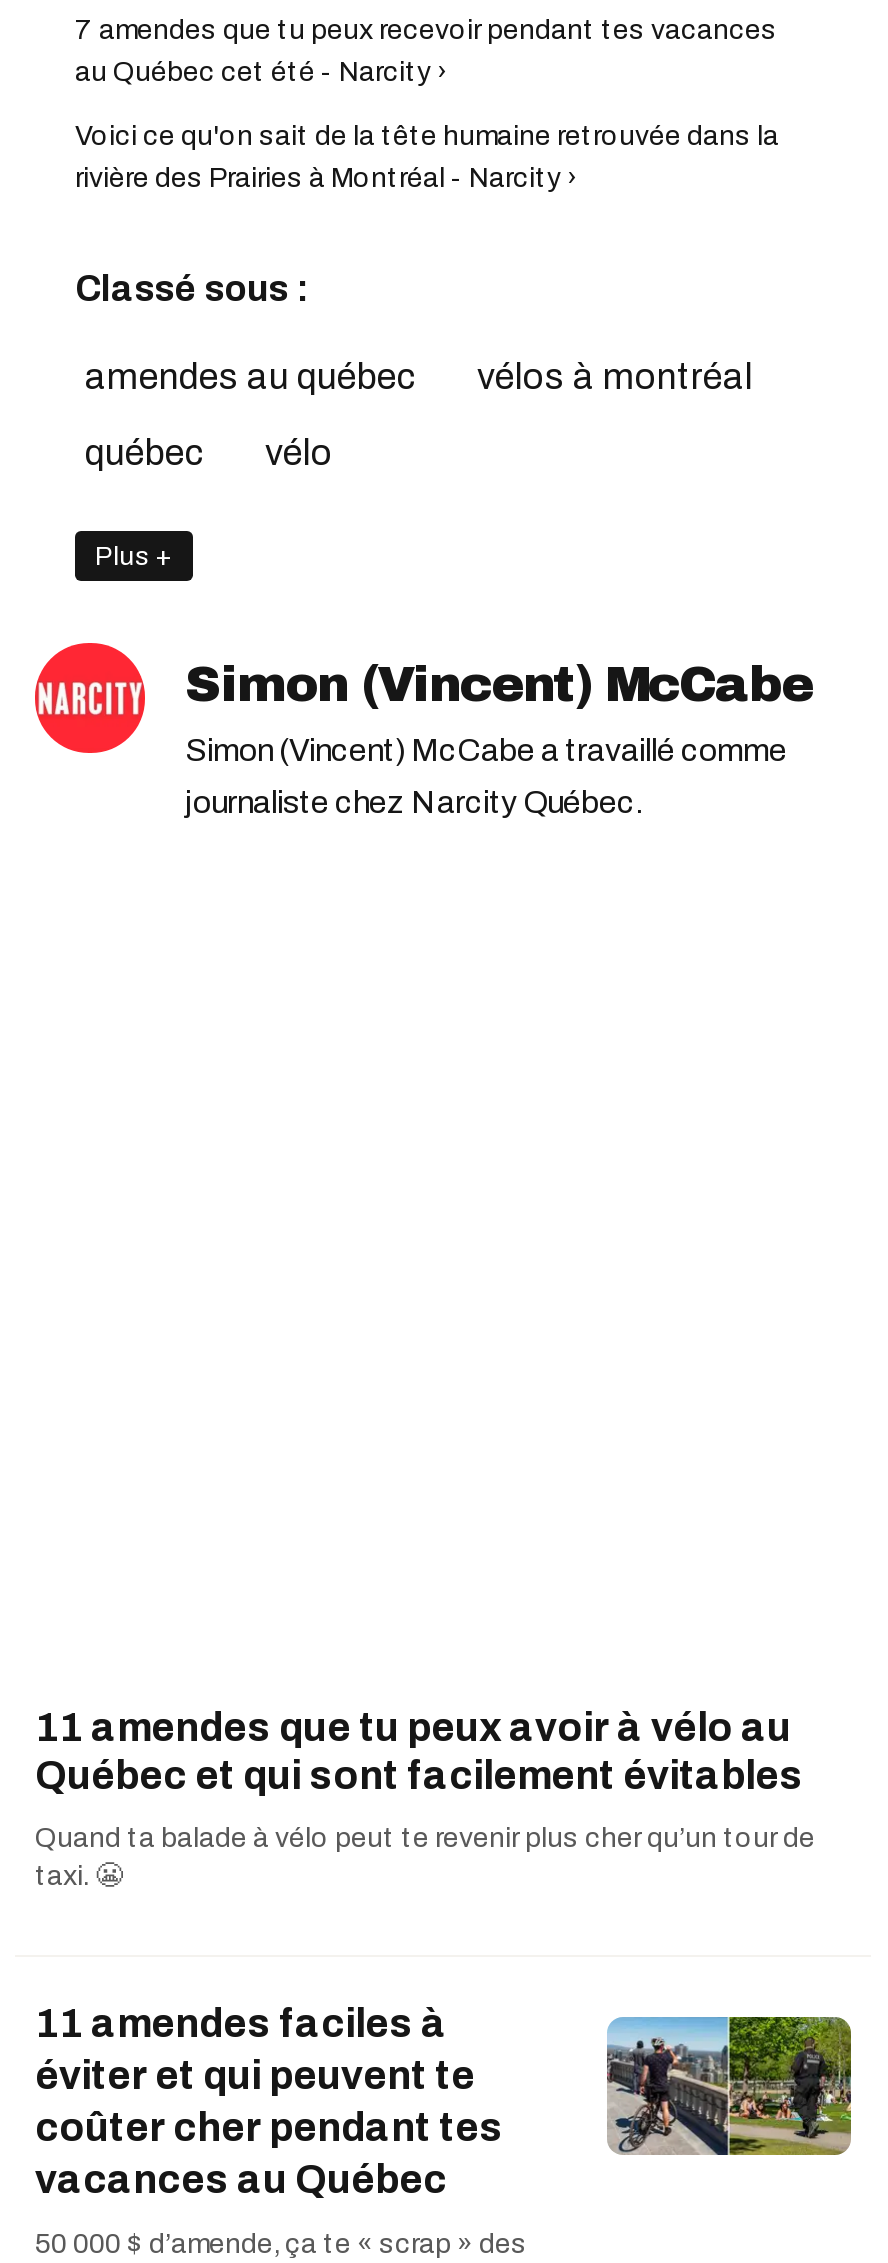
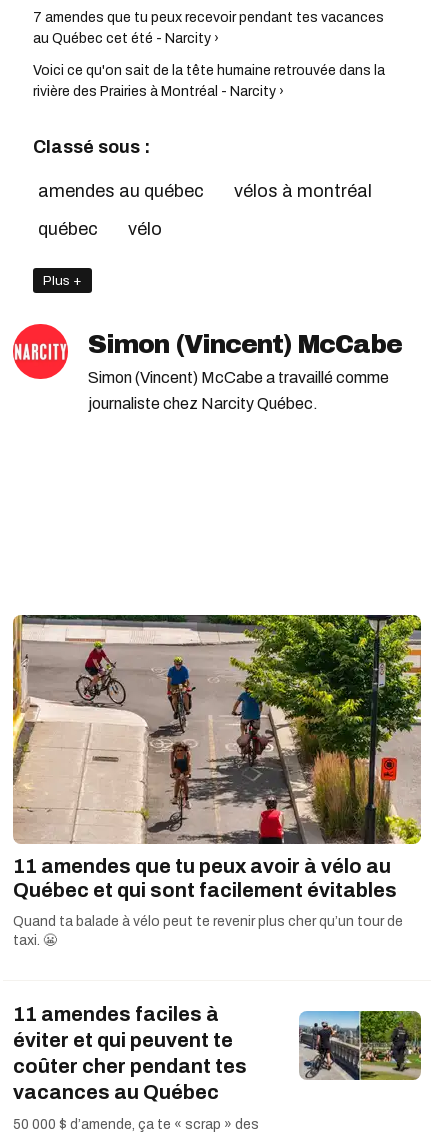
none -> [12,614,422,845] [image]

